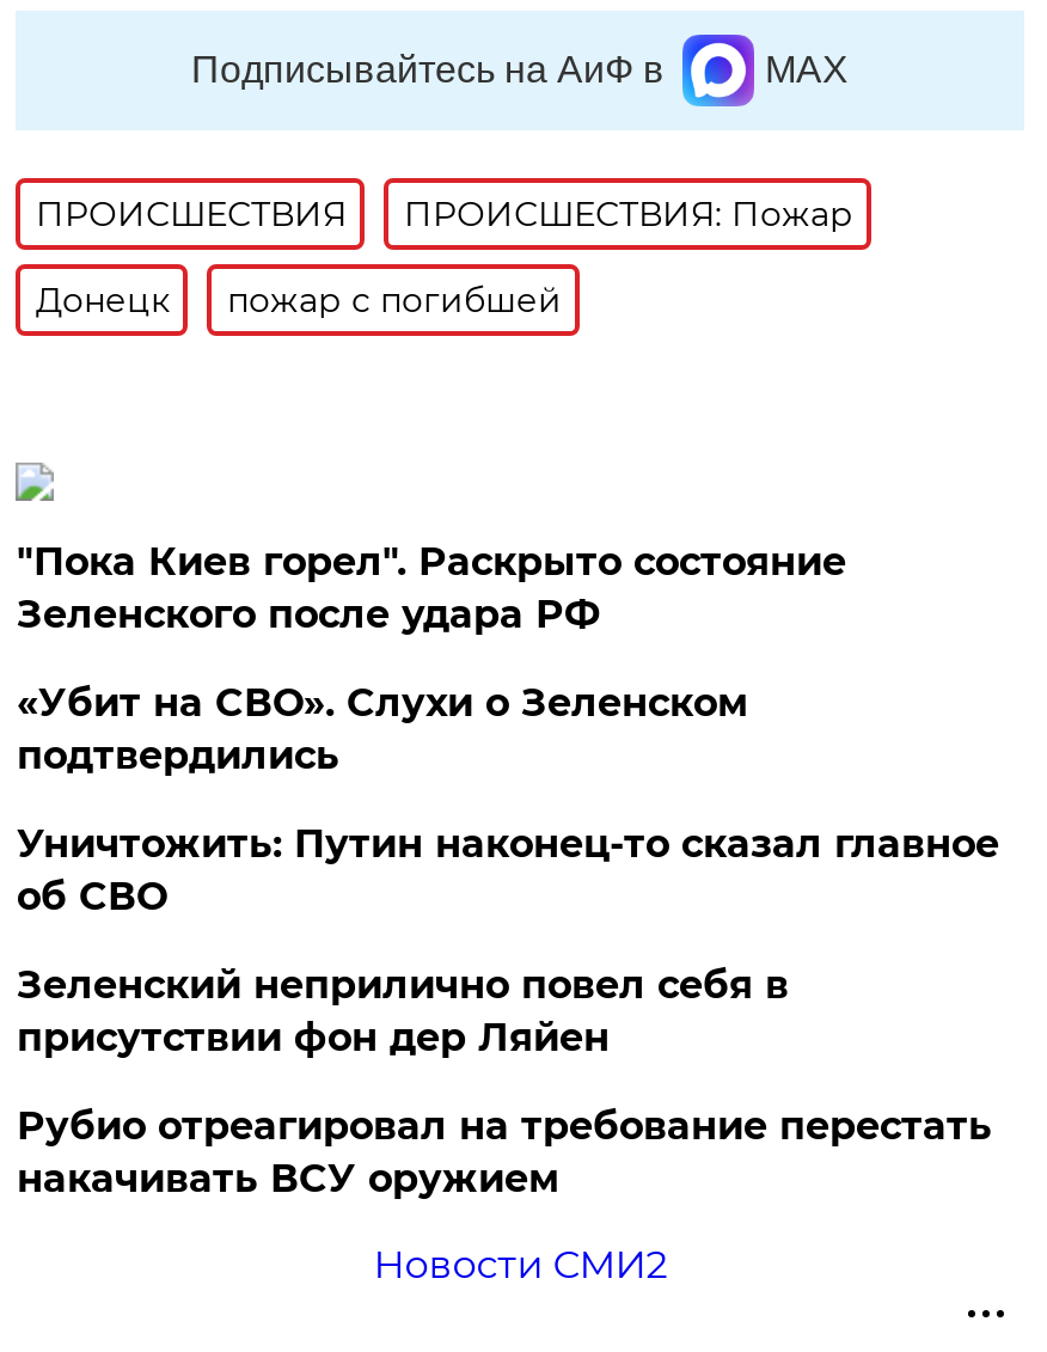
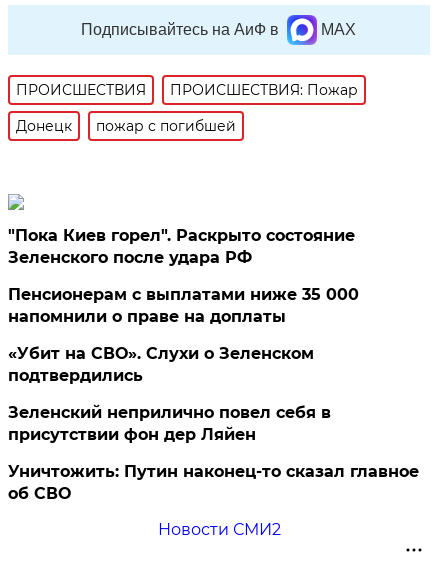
none -> [8,285,359,326] Пенсионерам с выплатами ниже 35 000 | напомнили о праве на доплаты
moved [16,680,748,778] -> [8,344,314,385]: «Убит на СВО». Слухи о Зеленском | подтвердились
moved [16,821,999,919] -> [8,462,419,503]: Уничтожить: Путин наконец-то сказал главное | об СВО
[16,1103,992,1201] Рубио отреагировал на требование перестать | накачивать ВСУ оружием -> none

